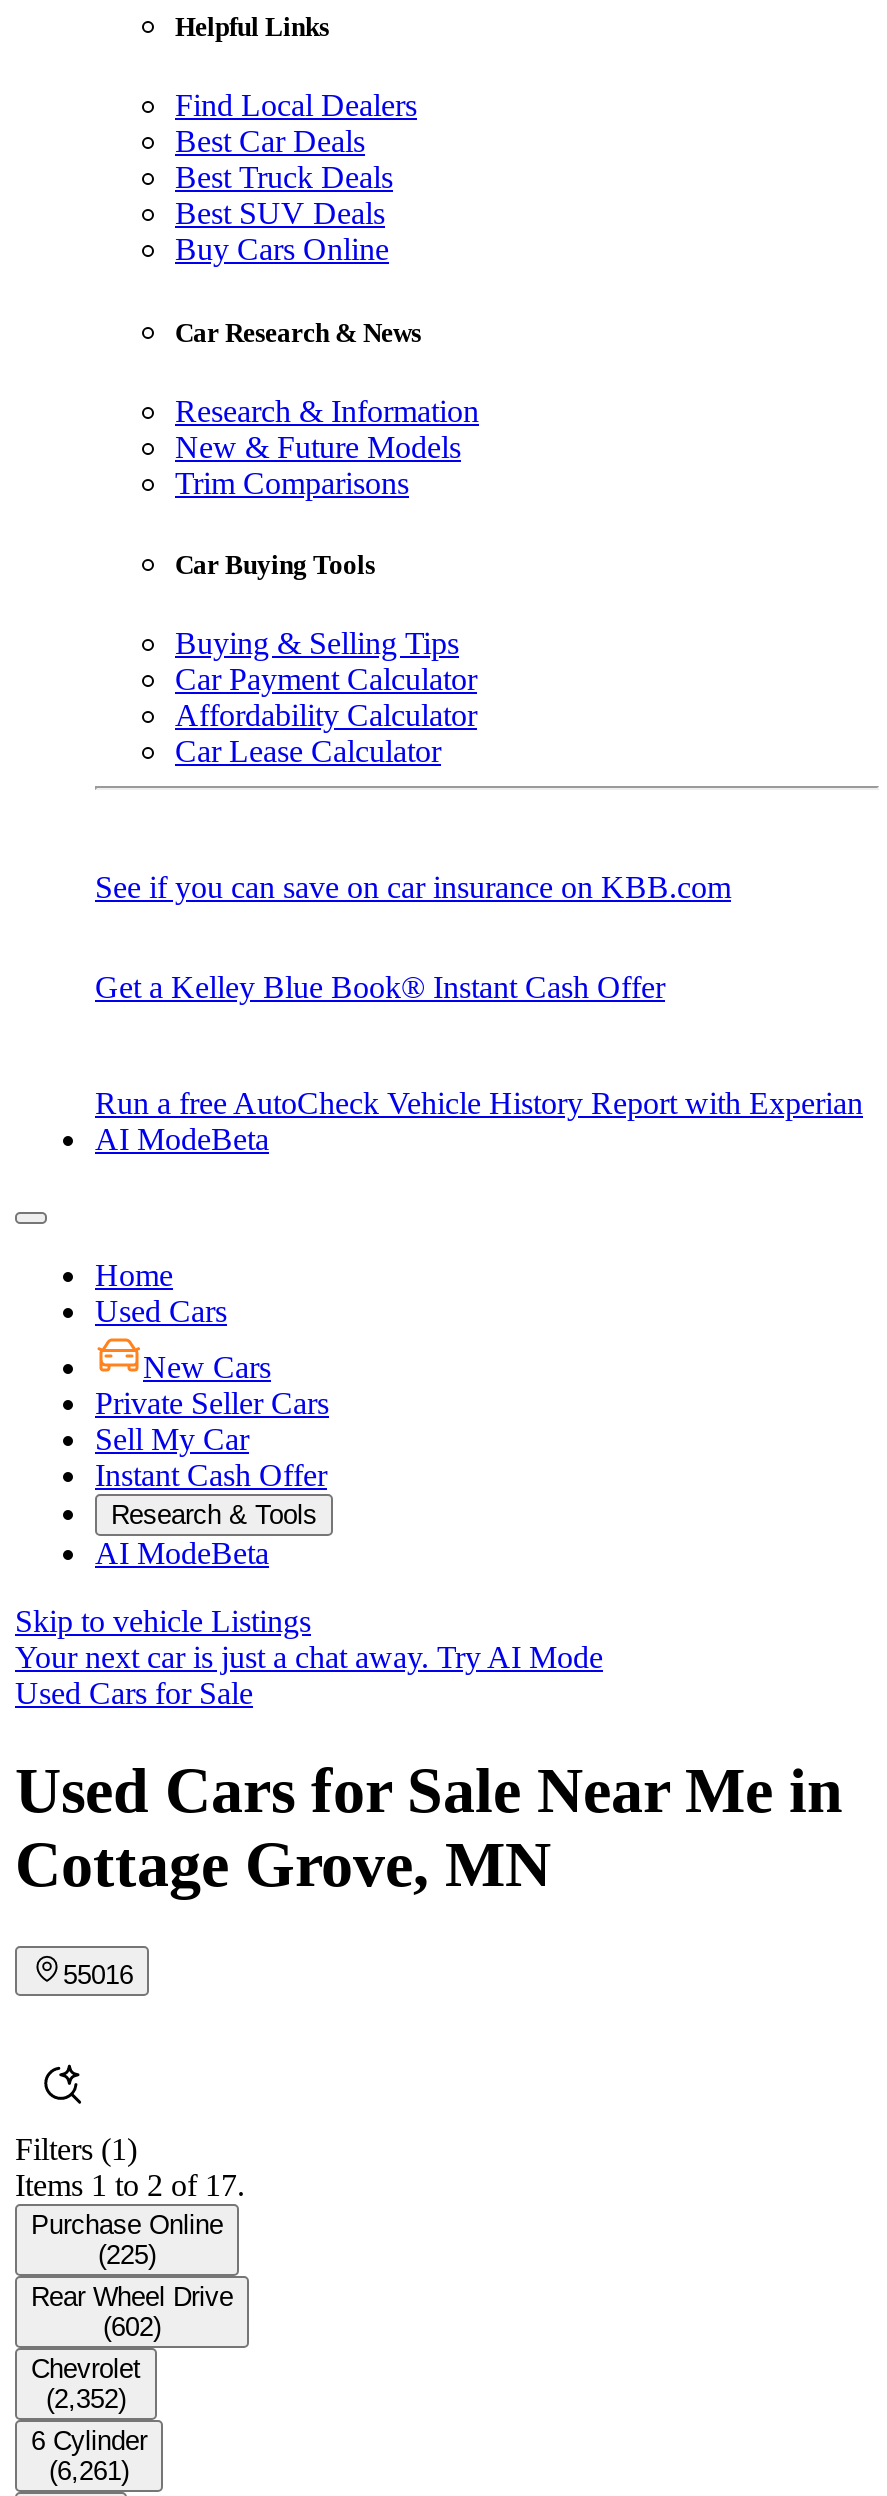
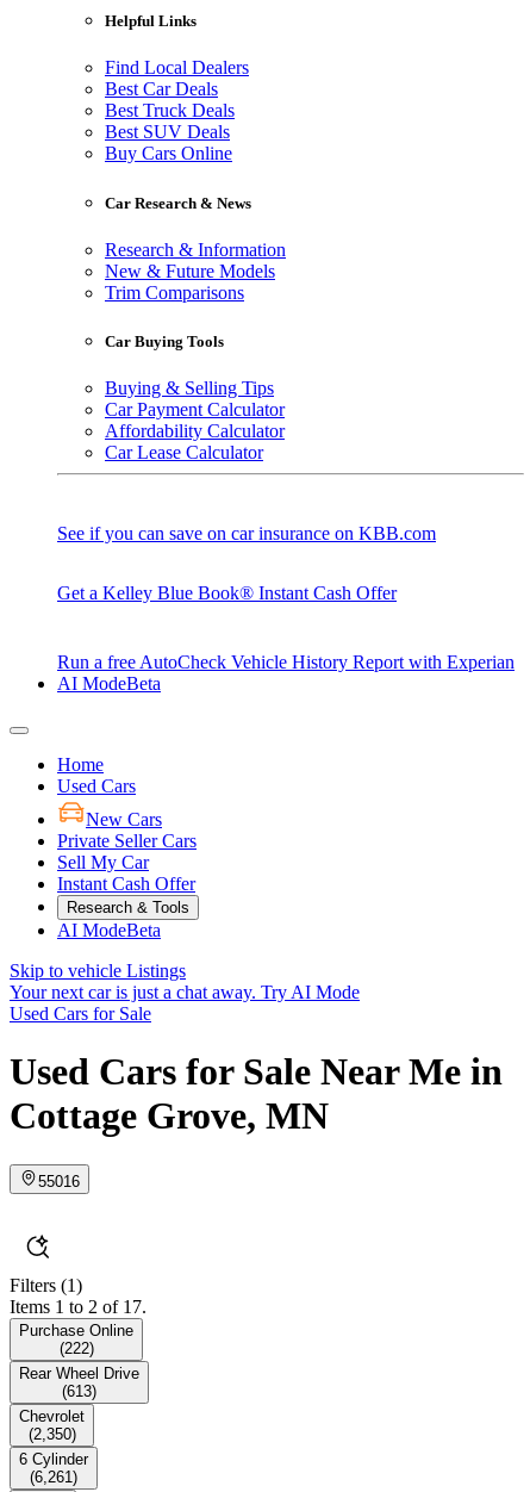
[98,2240,156,2270] (225) -> [59,1339,93,1357] (222)
[103,2312,161,2342] (602) -> [62,1382,96,1400] (613)
[46,2384,126,2414] (2,352) -> [28,1425,76,1443] (2,350)

